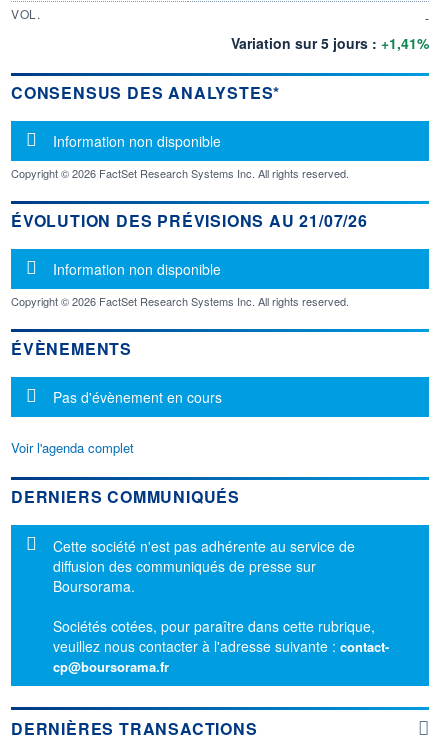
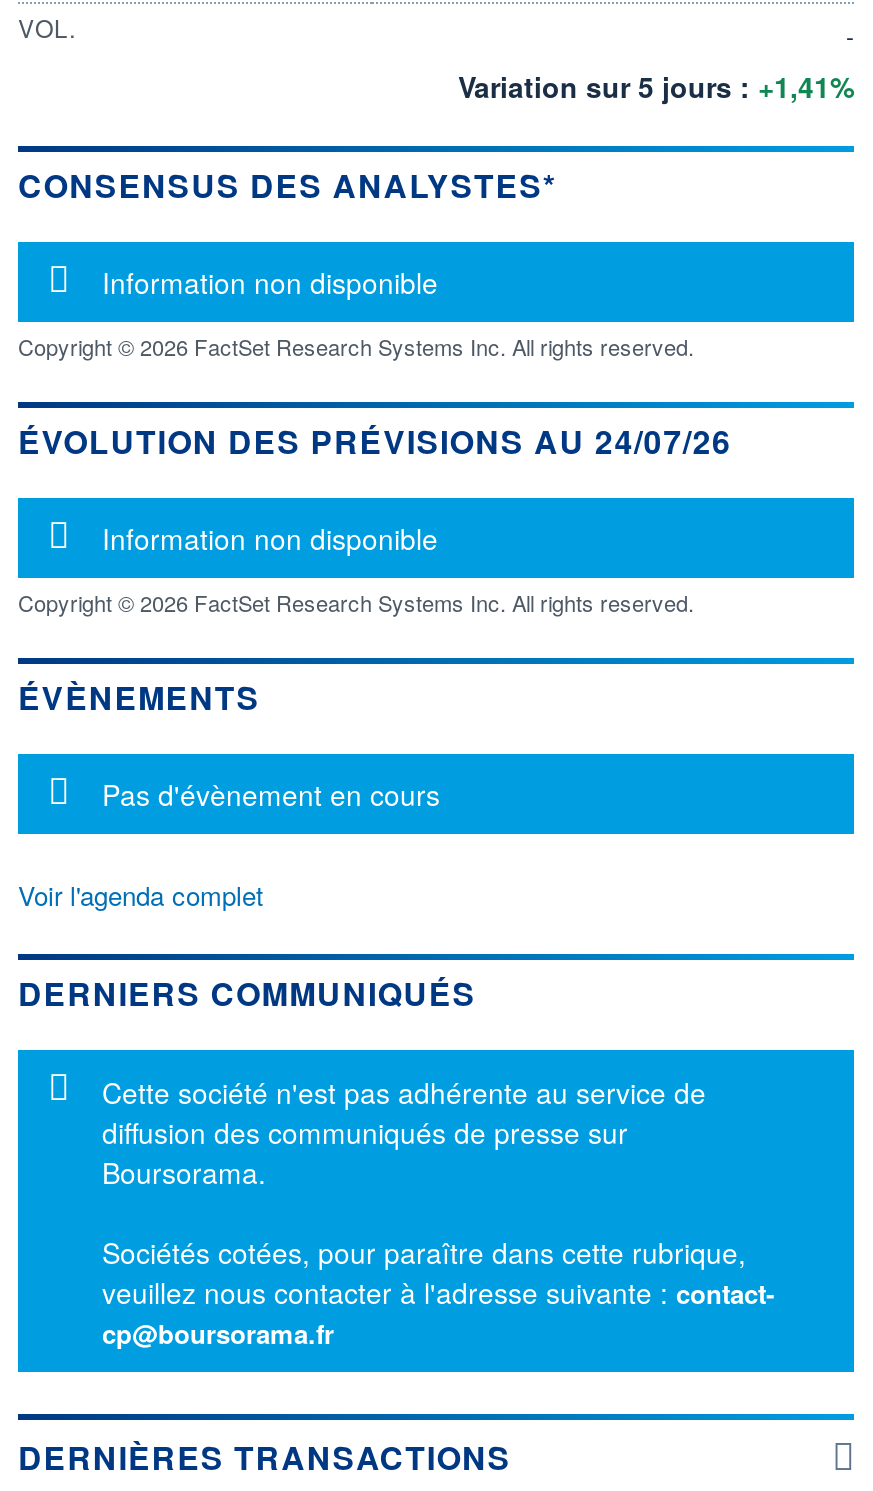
[11,209,368,232] ÉVOLUTION DES PRÉVISIONS AU 21/07/26 -> [18,418,732,464] ÉVOLUTION DES PRÉVISIONS AU 24/07/26

